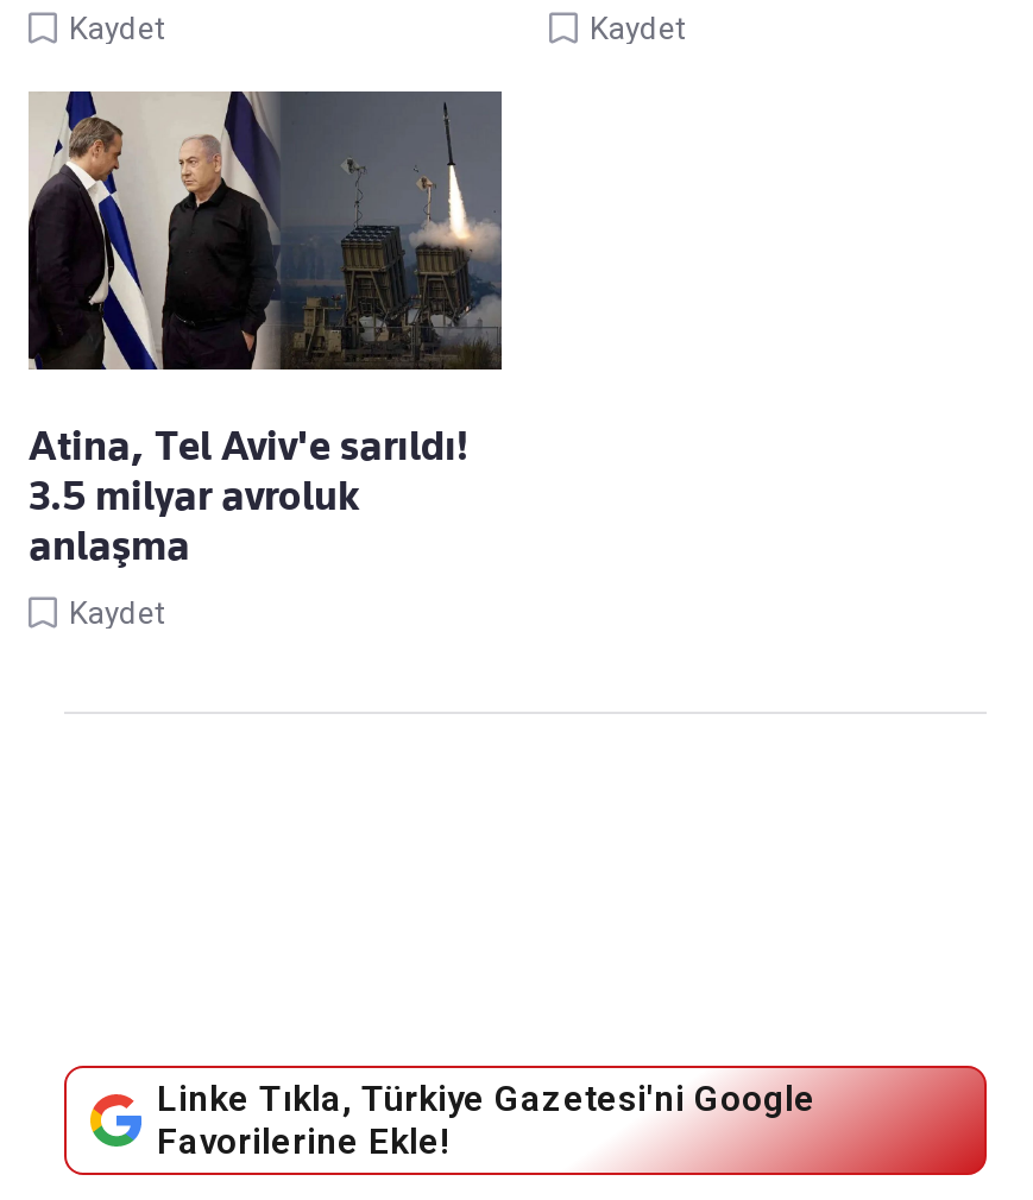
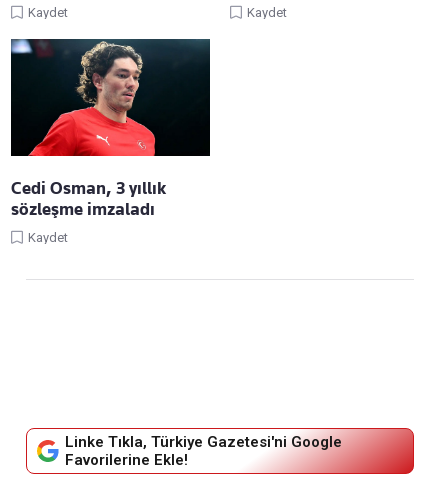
[26,91,504,570] [image] | Atina, Tel Aviv'e sarıldı! | 3.5 milyar avroluk | anlaşma -> [10,39,210,219] [image] | Cedi Osman, 3 yıllık | sözleşme imzaladı

